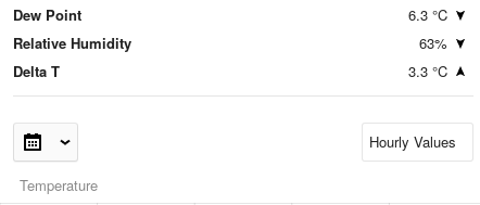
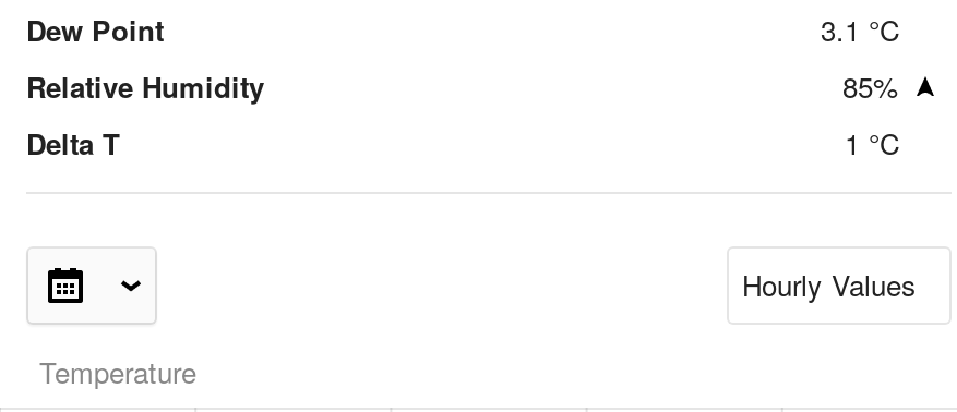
[408,4,447,25] 6.3 °C -> [821,9,899,50] 3.1 °C
[419,33,447,53] 63% -> [842,65,899,107] 85%
[408,61,447,81] 3.3 °C -> [845,122,899,163] 1 °C

